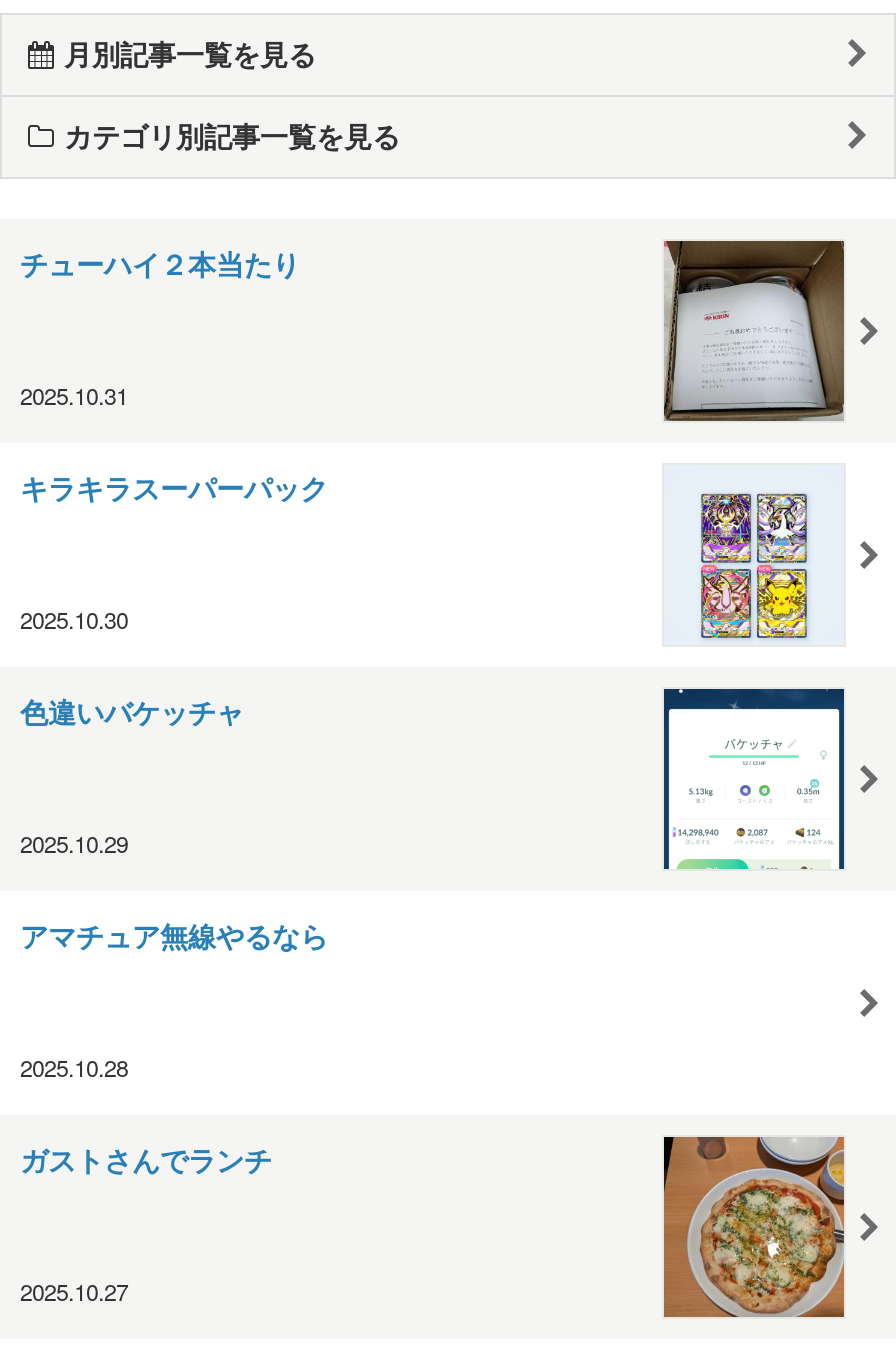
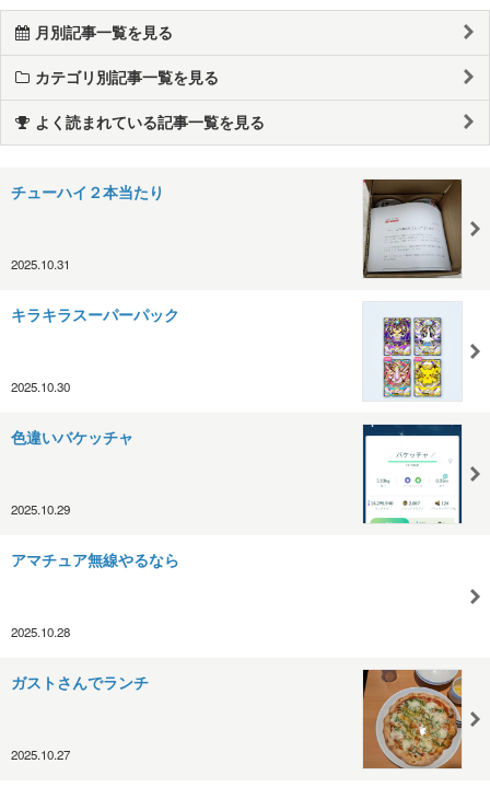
none -> [35,110,265,132] よく読まれている記事一覧を見る

